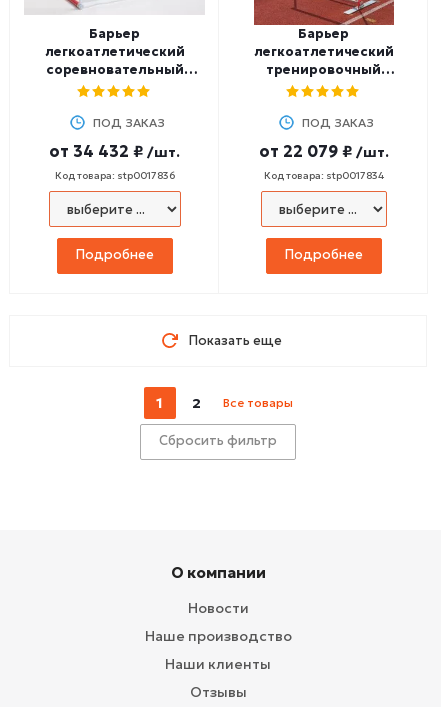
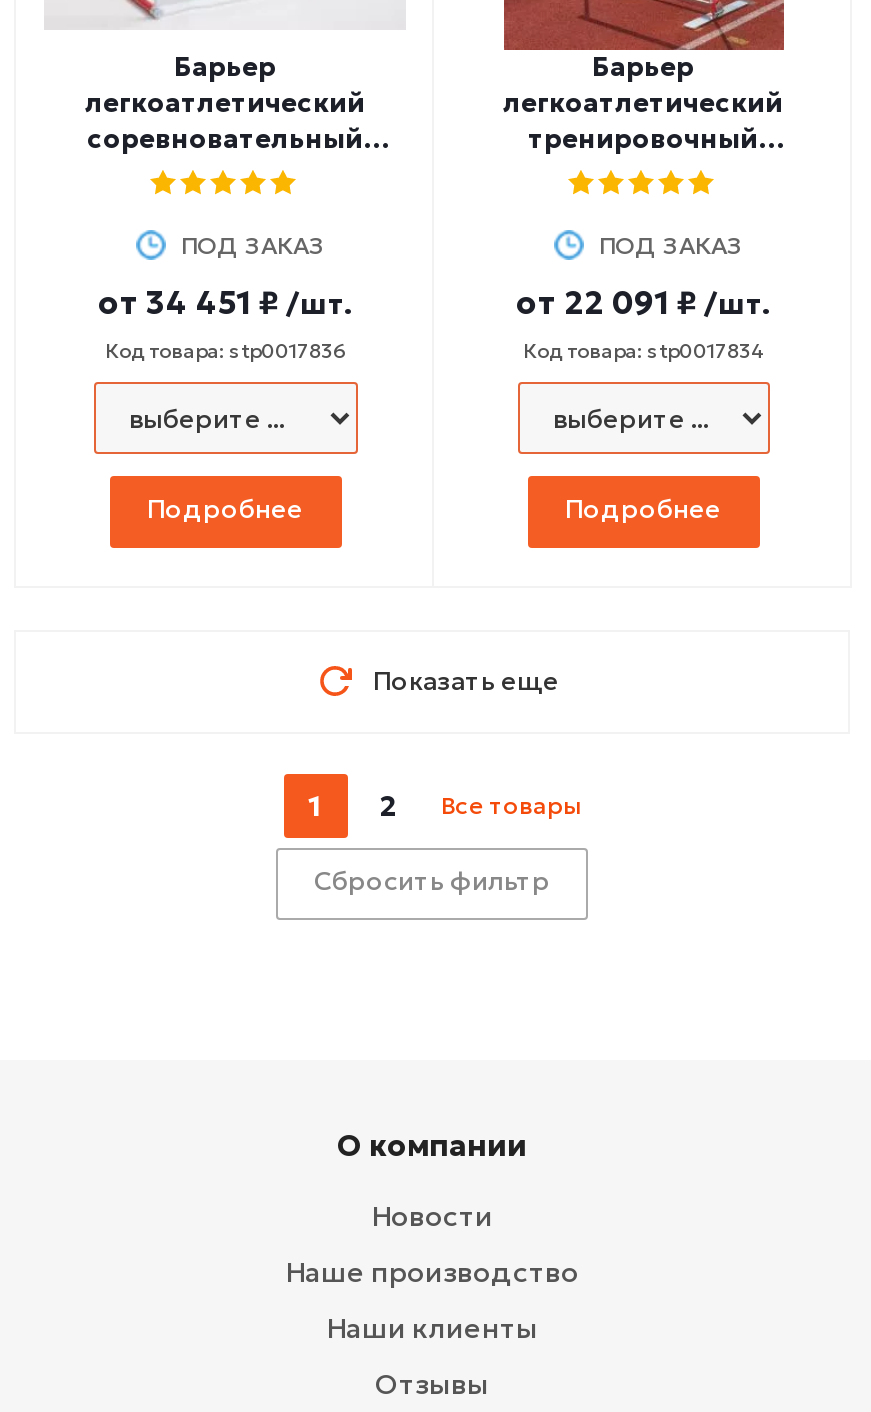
[49,141,180,161] от 34 432 ₽ /шт. -> [98,282,352,322] от 34 451 ₽ /шт.
[258,141,388,161] от 22 079 ₽ /шт. -> [516,282,770,322] от 22 091 ₽ /шт.

